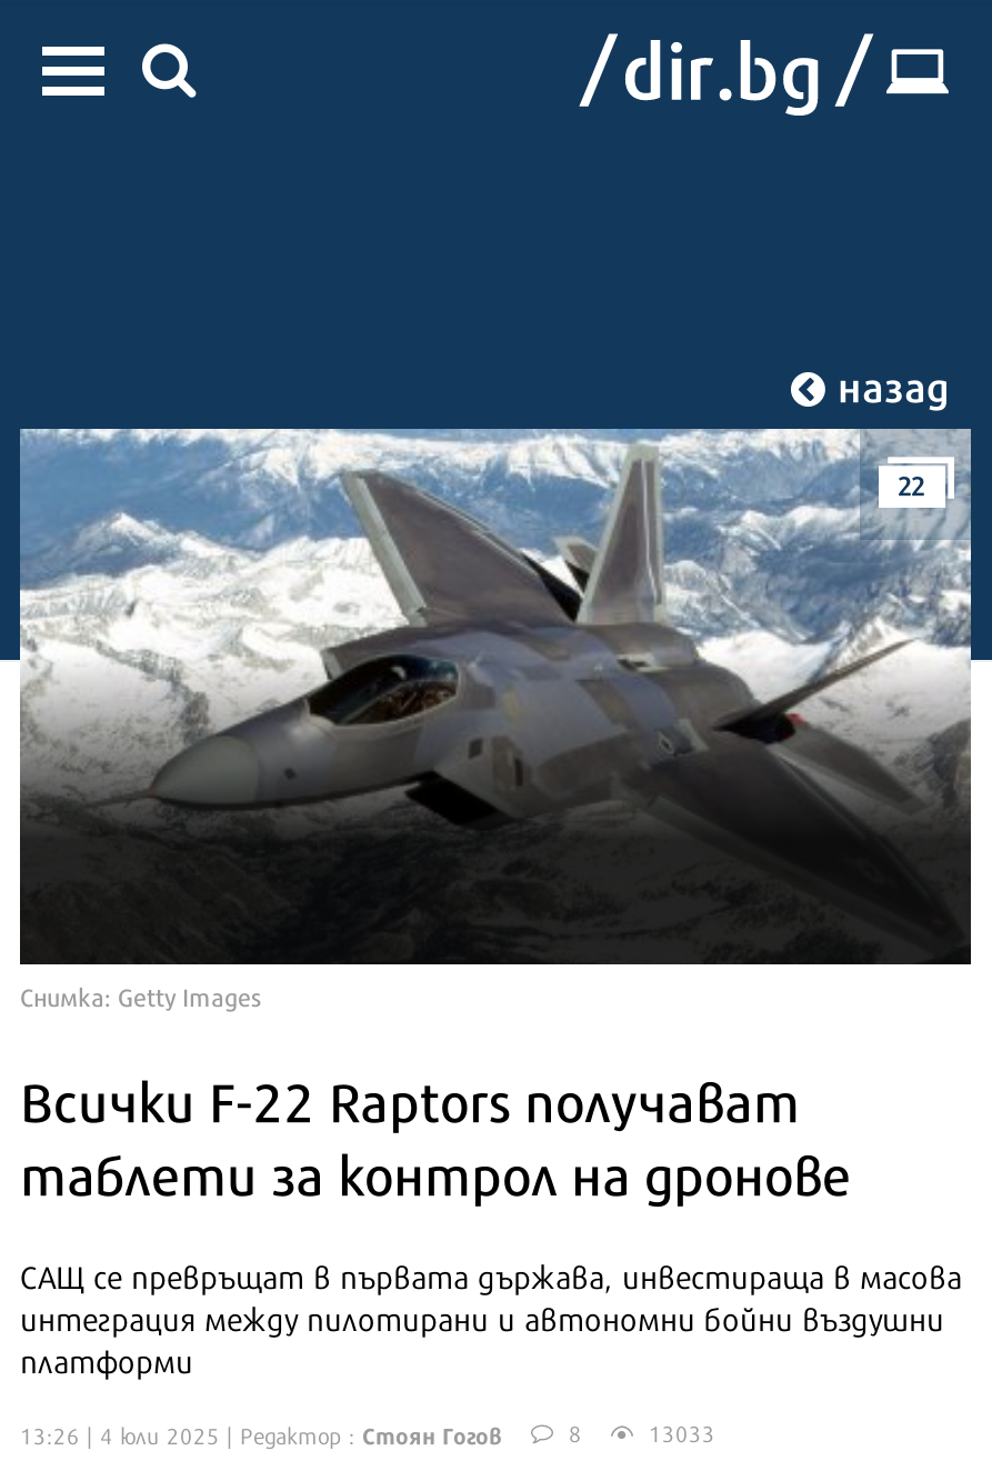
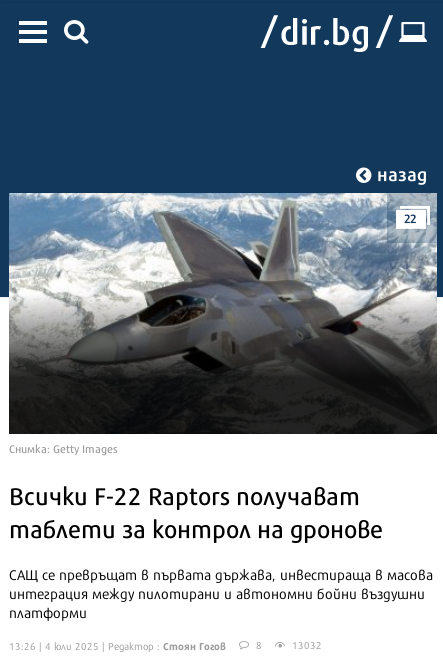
[649,1416,715,1449] 13033 -> [292,637,322,652] 13032

